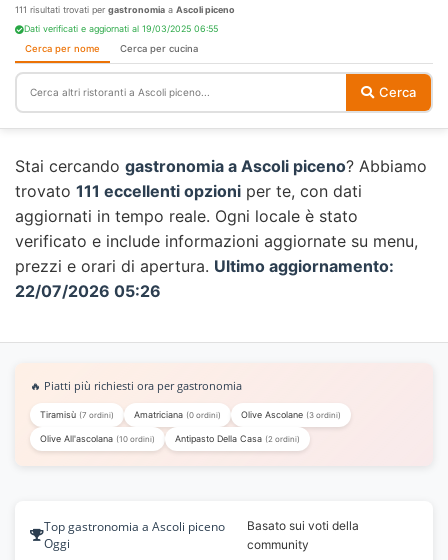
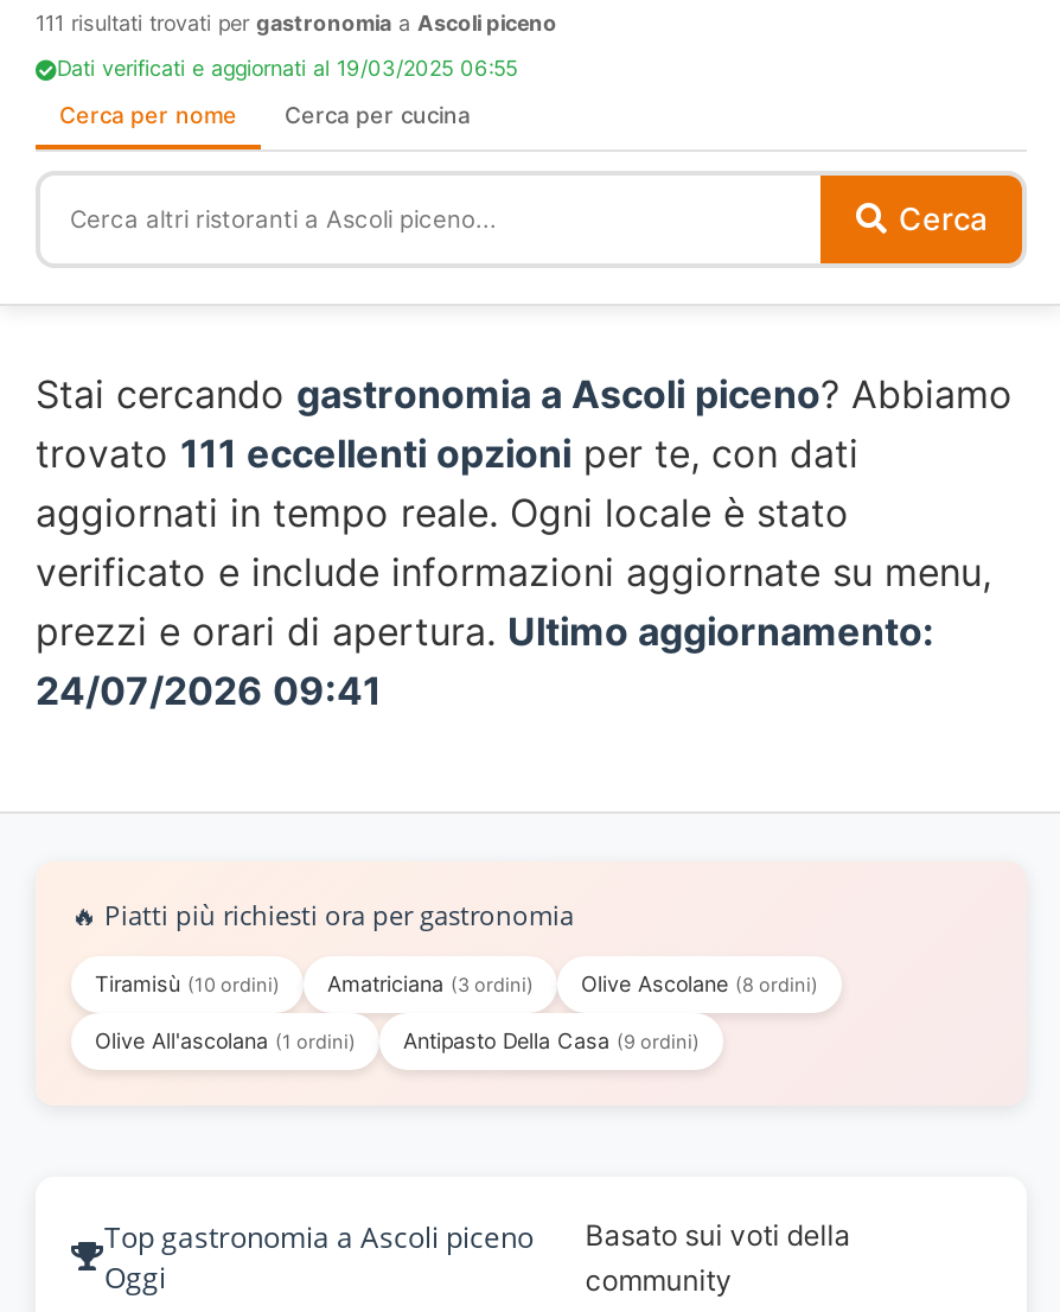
[15,281,161,301] 22/07/2026 05:26 -> [36,667,382,714] 24/07/2026 09:41
[40,408,114,419] Tiramisù (7 ordini) -> [95,969,280,995] Tiramisù (10 ordini)
[134,408,221,419] Amatriciana (0 ordini) -> [327,969,534,995] Amatriciana (3 ordini)
[241,408,341,419] Olive Ascolane (3 ordini) -> [581,969,818,995] Olive Ascolane (8 ordini)
[40,432,155,443] Olive All'ascolana (10 ordini) -> [95,1026,356,1052] Olive All'ascolana (1 ordini)
[175,432,300,443] Antipasto Della Casa (2 ordini) -> [403,1026,700,1052] Antipasto Della Casa (9 ordini)

